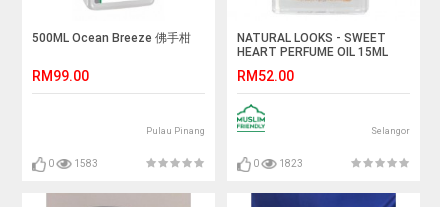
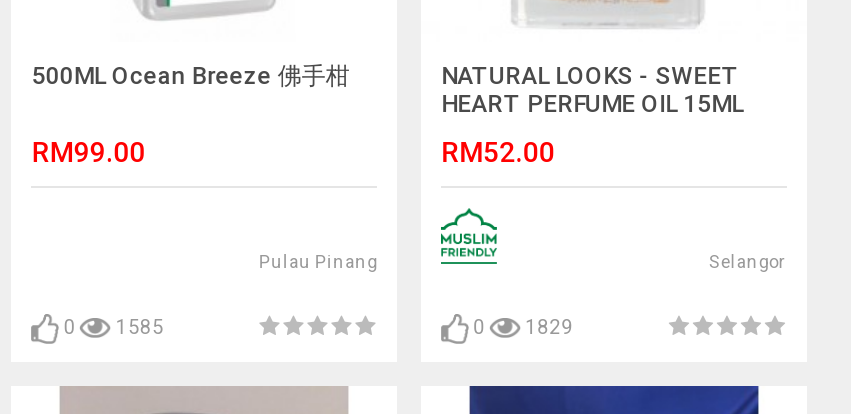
[46,158,98,169] 0 1583 -> [60,316,164,338] 0 1585
[251,158,303,169] 0 1823 -> [469,316,573,338] 0 1829

